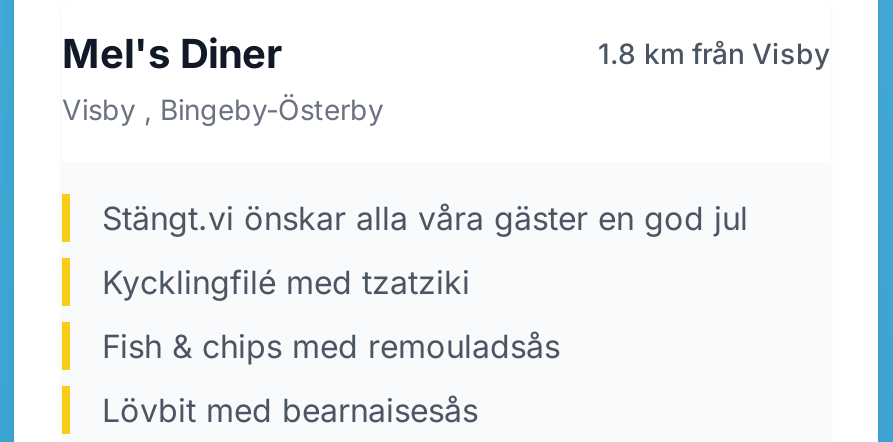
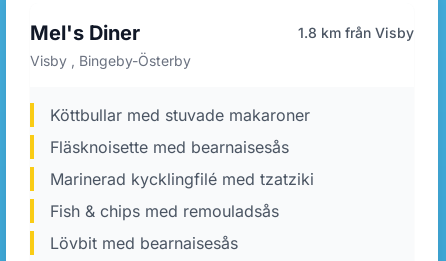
[122,198,748,302] stängt.vi önskar alla våra gäster en god jul | Kycklingfilé med tzatziki -> [59,105,314,189] köttbullar med stuvade makaroner | Fläsknoisette med bearnaisesås | Marinerad kycklingfilé med tzatziki

